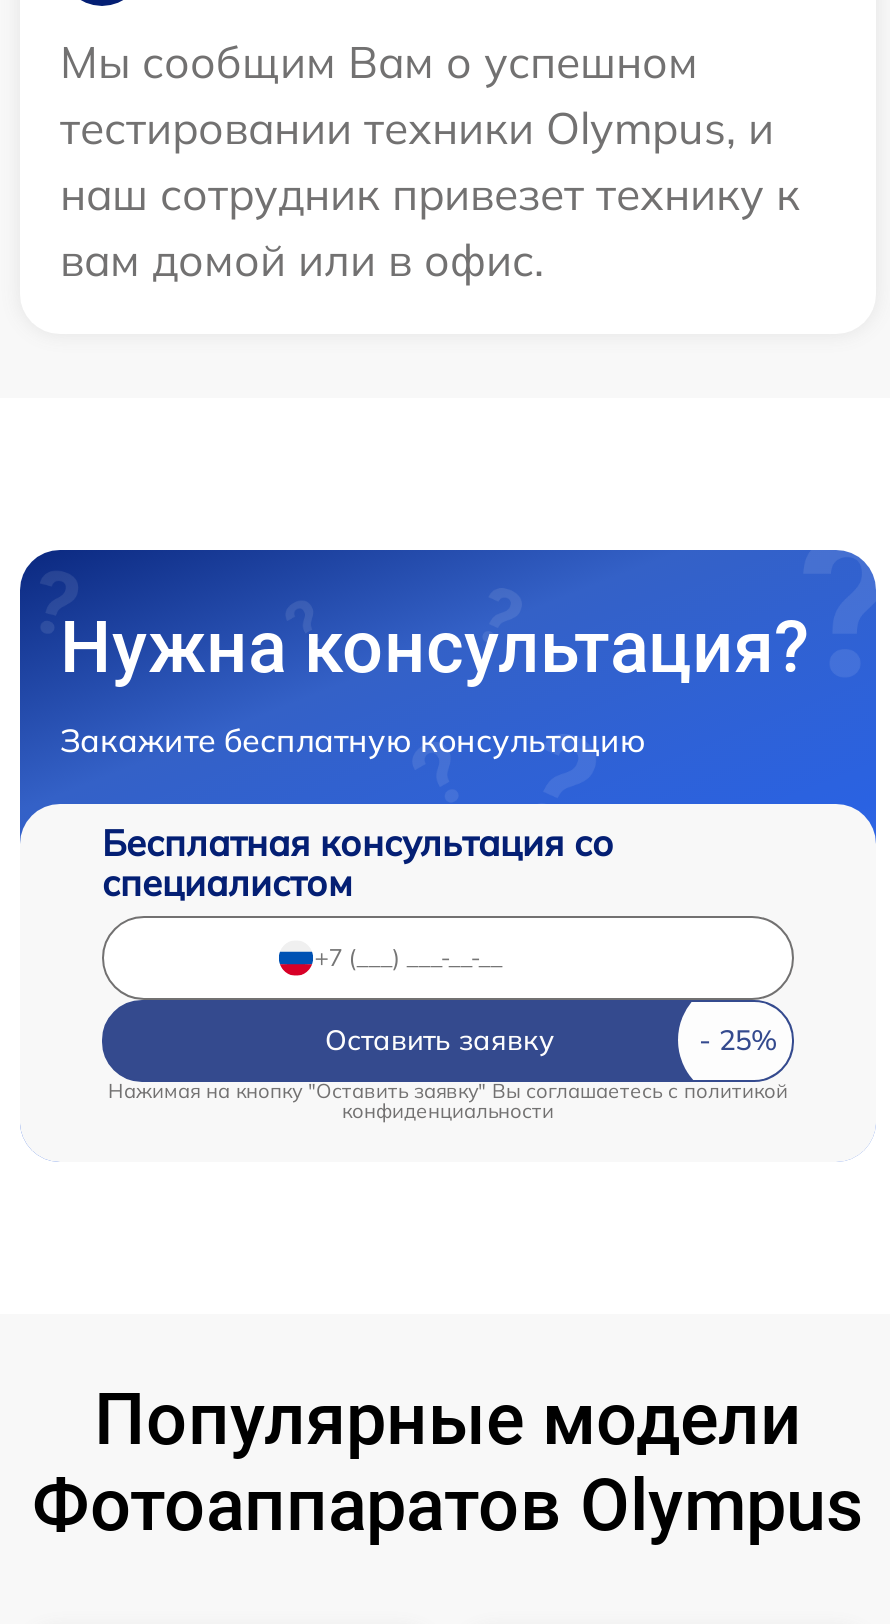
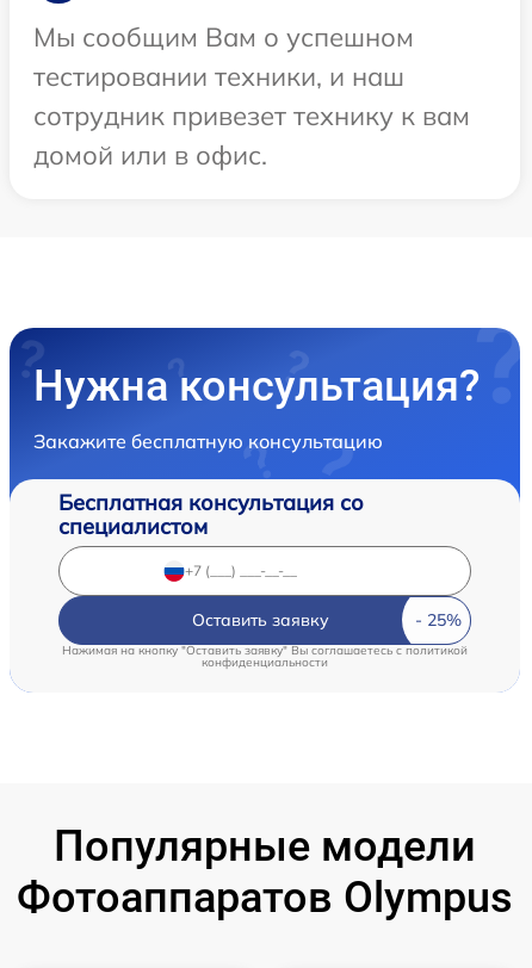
[60,99,800,287] тестировании техники Olympus, и | наш сотрудник привезет технику к | вам домой или в офис. -> [33,59,470,171] тестировании техники, и наш | сотрудник привезет технику к вам | домой или в офис.

